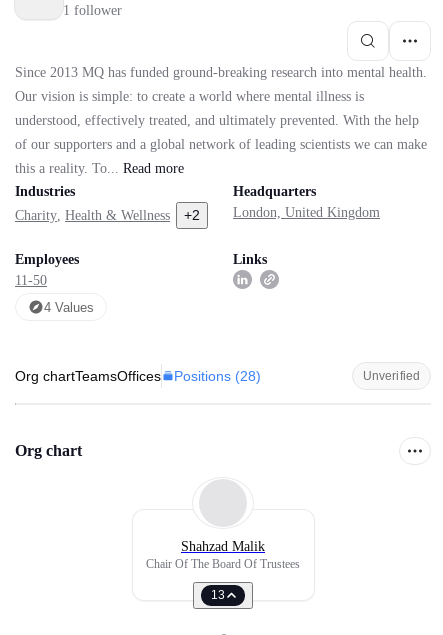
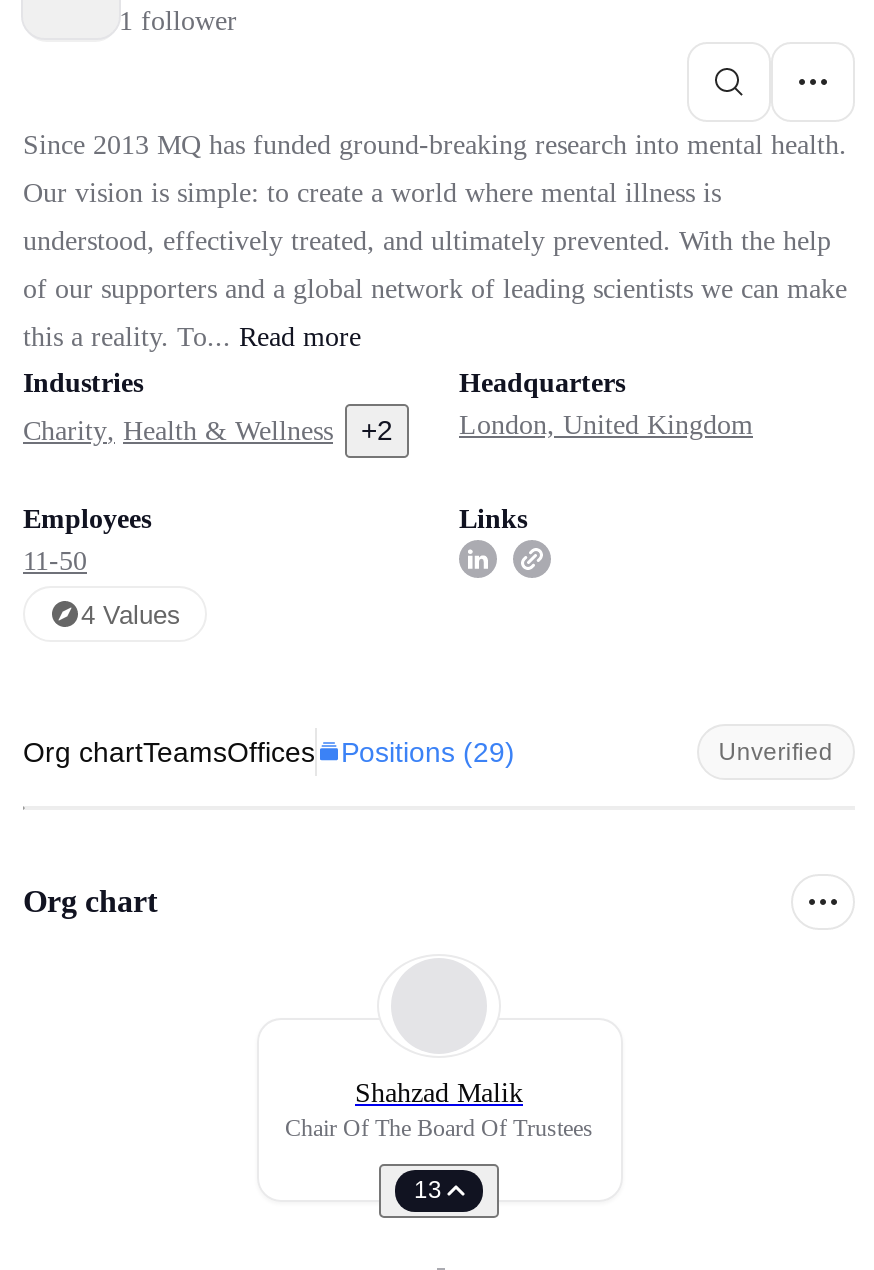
[15,368,261,384] Org chartTeamsOffices Positions (28) -> [23,736,515,768] Org chartTeamsOffices Positions (29)

